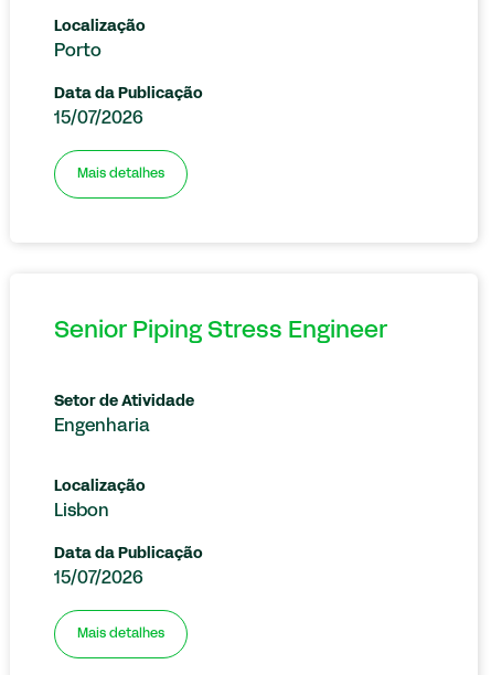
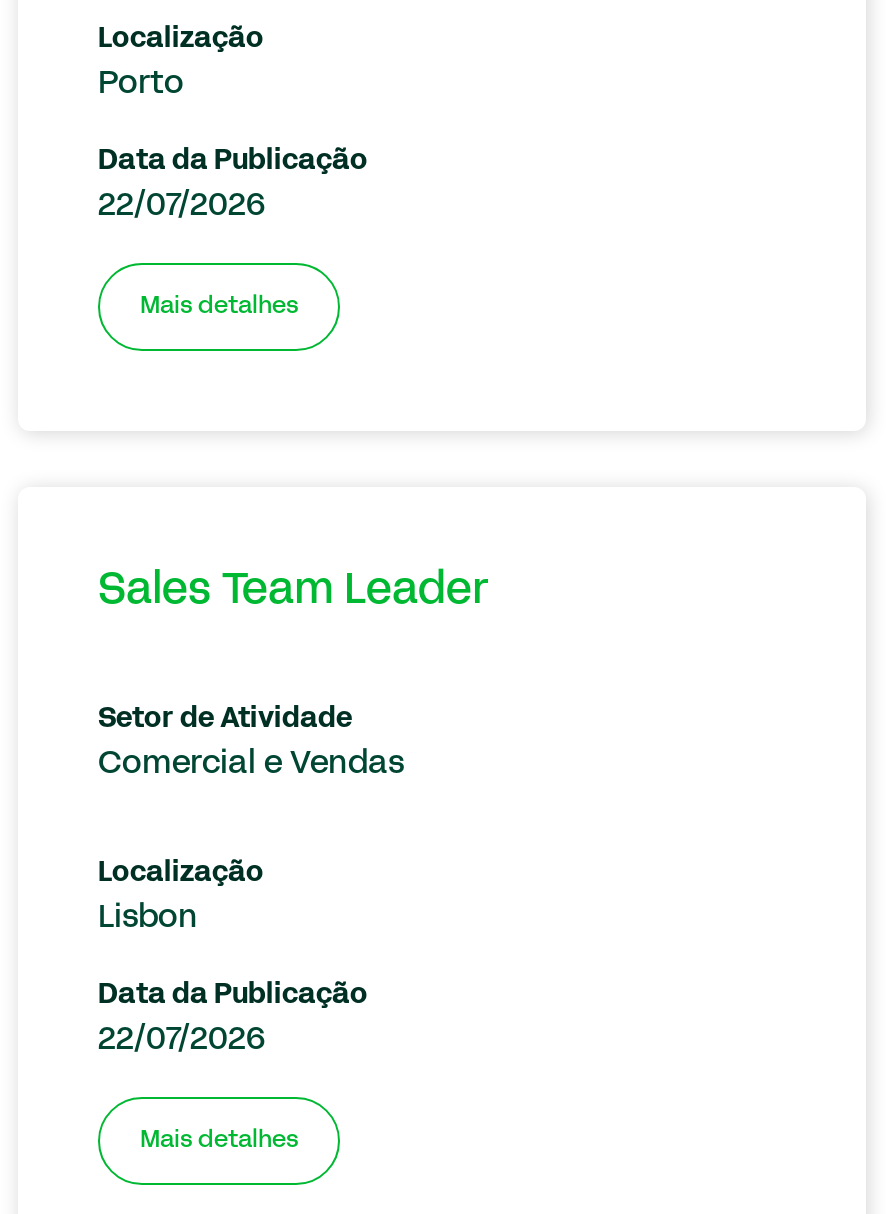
[54,112,143,127] 15/07/2026 -> [98,194,266,222] 22/07/2026
[54,321,387,342] Senior Piping Stress Engineer -> [98,574,488,612] Sales Team Leader
[54,419,150,435] Engenharia -> [98,752,404,780] Comercial e Vendas
[54,572,143,587] 15/07/2026 -> [98,1028,266,1056] 22/07/2026

